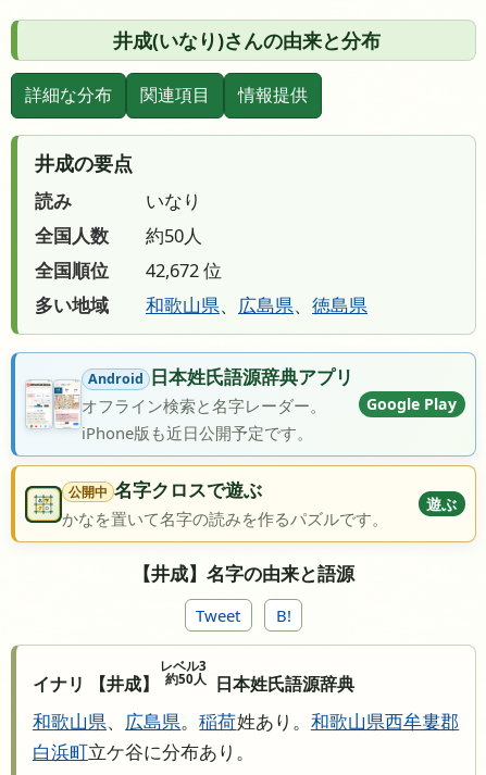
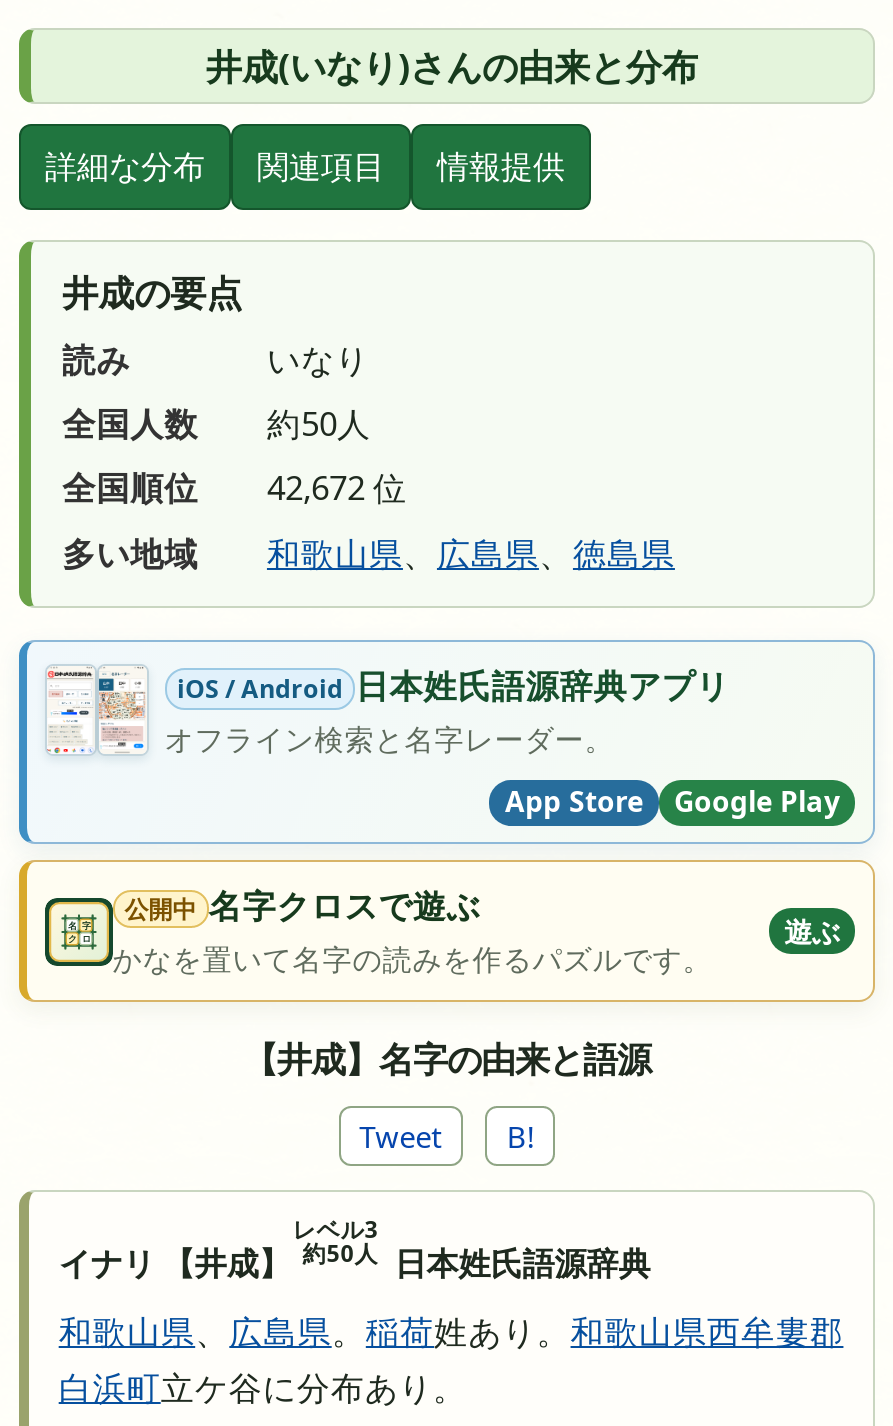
[26,364,354,429] [image] | Android 日本姓氏語源辞典アプリ -> [45,661,730,769] [image] | iOS / Android 日本姓氏語源辞典アプリ
moved [367,394,457,414] -> [674,783,840,821]: Google Play
[81,422,313,444] iPhone版も近日公開予定です。 -> [505,783,643,821] App Store

